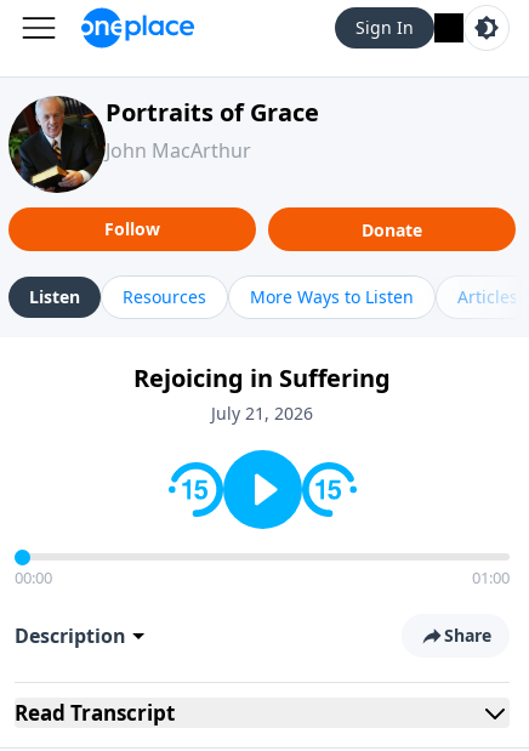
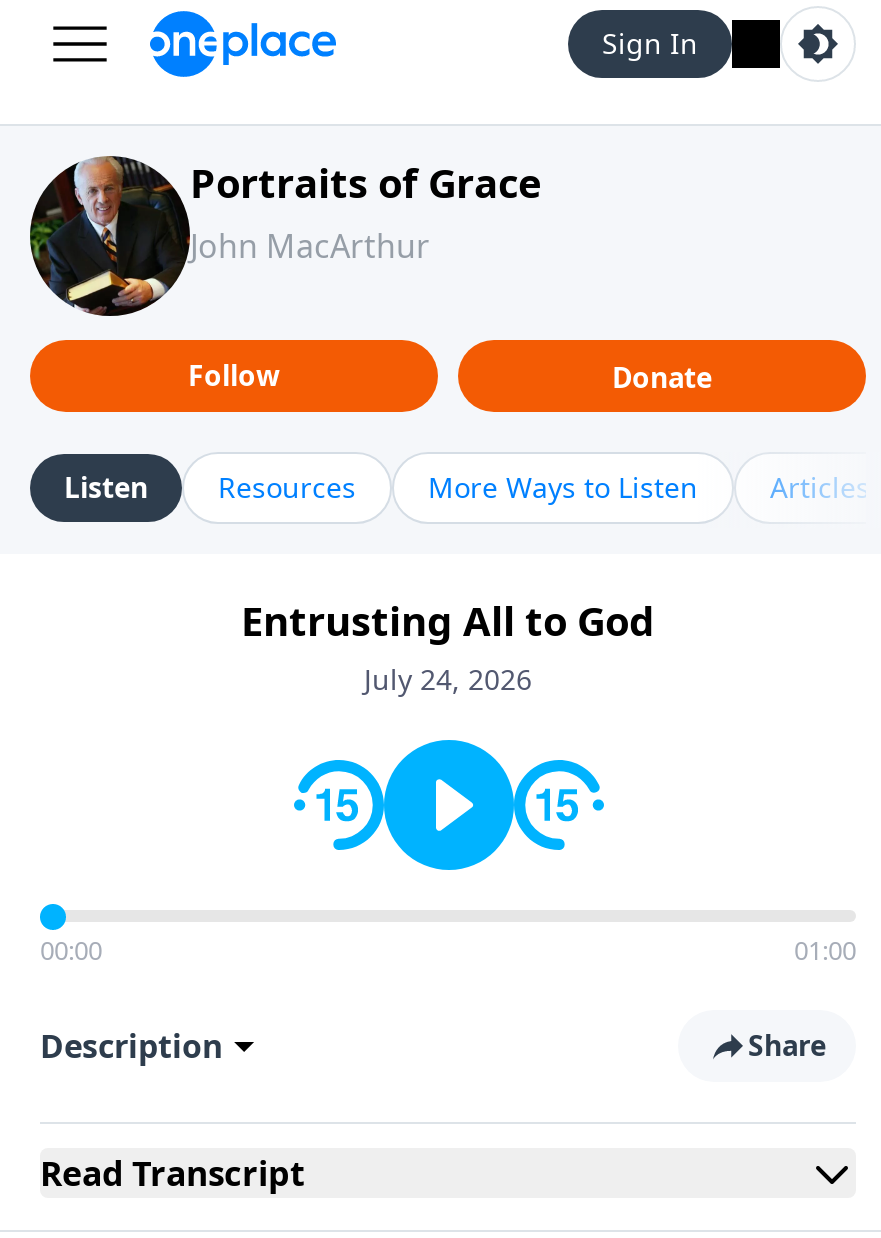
[133,362,391,425] Rejoicing in Suffering | July 21, 2026 -> [241,594,655,698] Entrusting All to God | July 24, 2026

